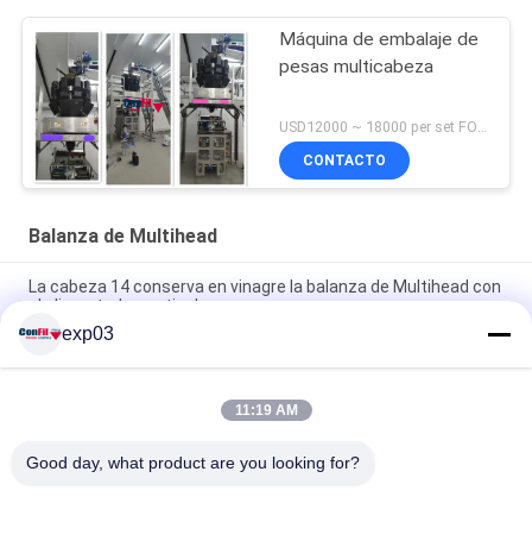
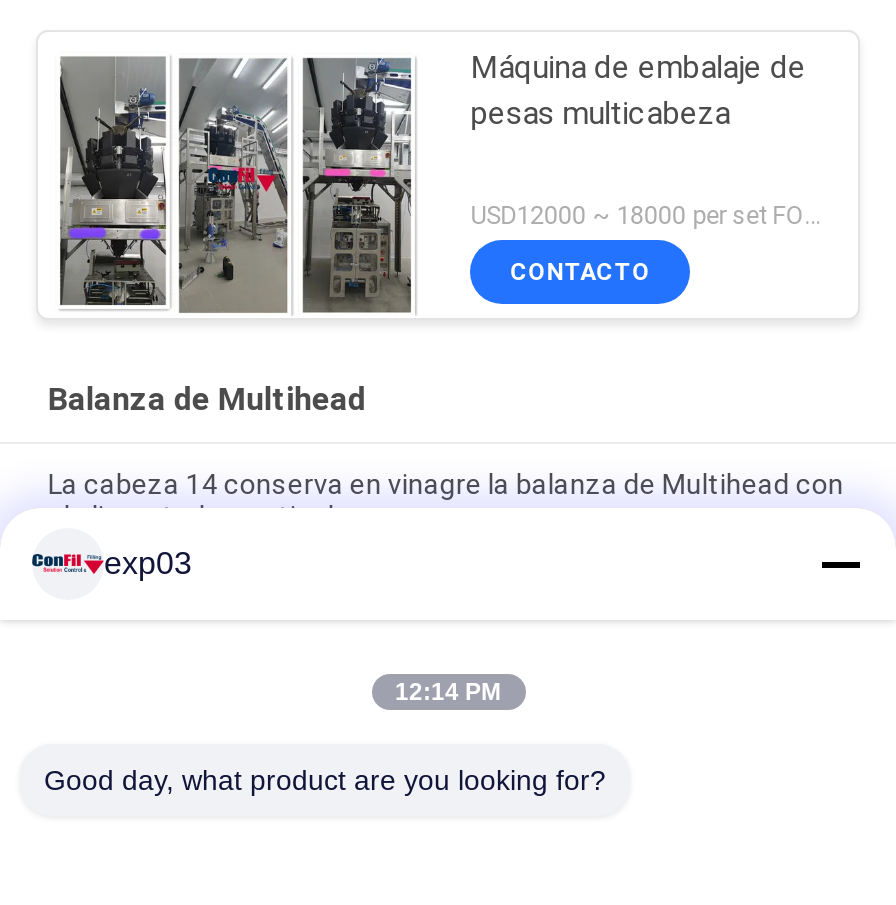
[235,402,297,419] 11:19 AM -> [395,678,501,706] 12:14 PM

